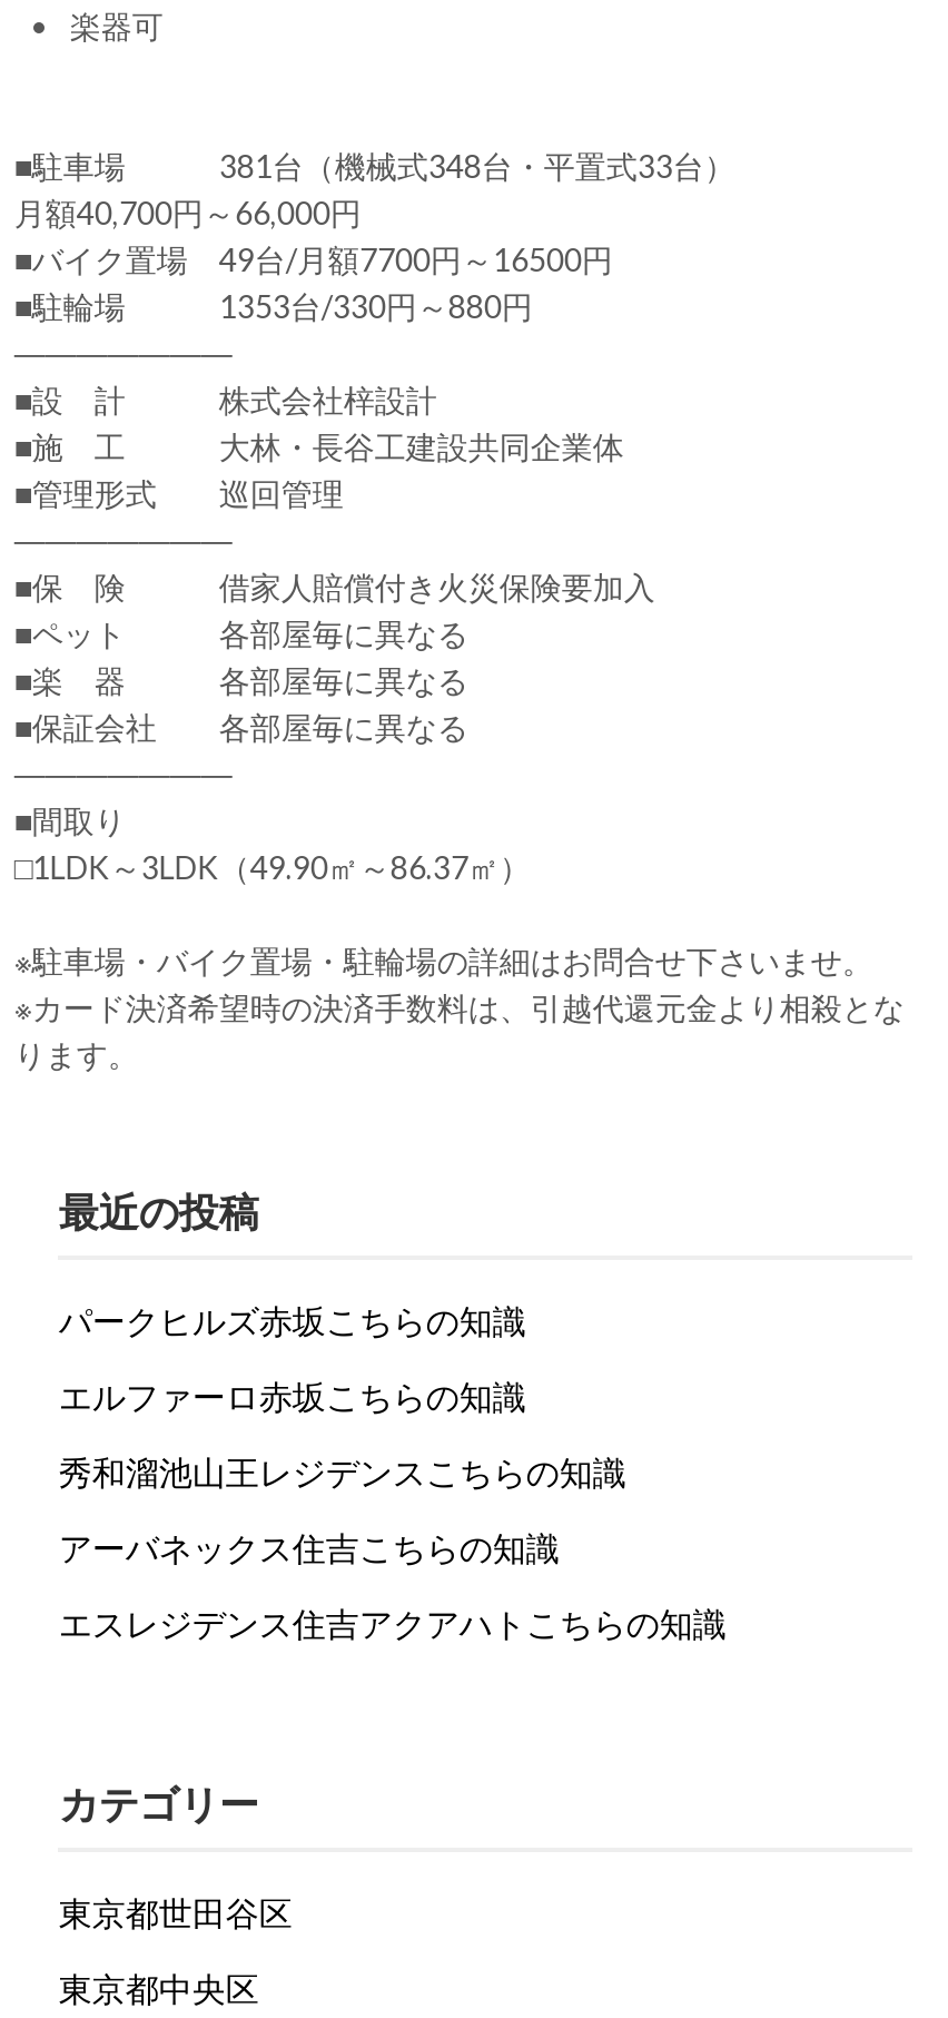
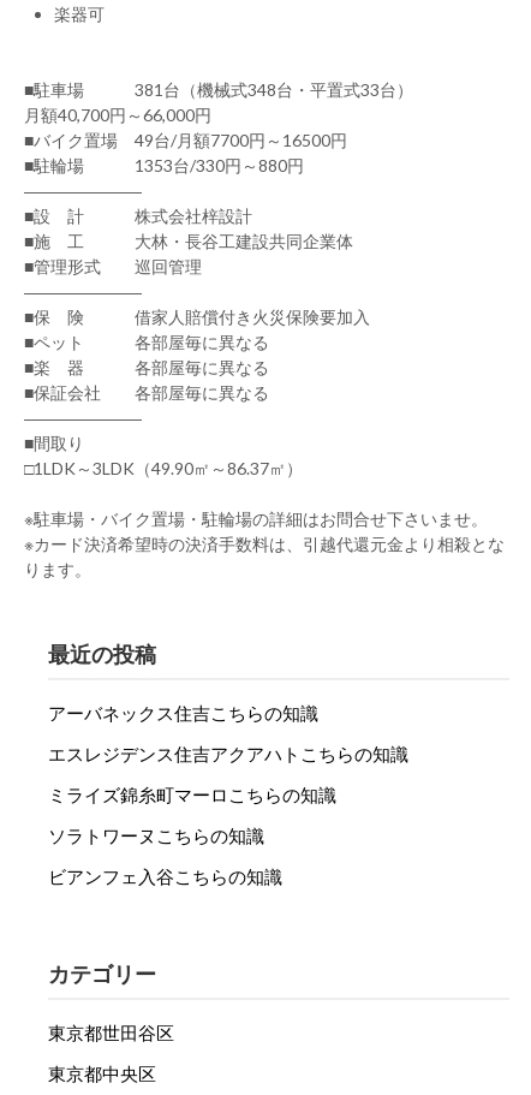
[59,1300,626,1492] パークヒルズ赤坂こちらの知識 | エルファーロ赤坂こちらの知識 | 秀和溜池山王レジデンスこちらの知識 -> none
moved [59,1527,726,1643] -> [49,702,409,765]: アーバネックス住吉こちらの知識 | エスレジデンス住吉アクアハトこちらの知識
none -> [49,784,337,887] ミライズ錦糸町マーロこちらの知識 | ソラトワーヌこちらの知識 | ビアンフェ入谷こちらの知識

